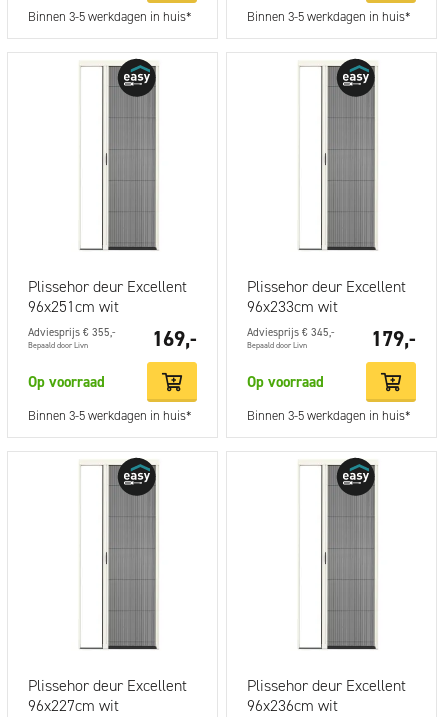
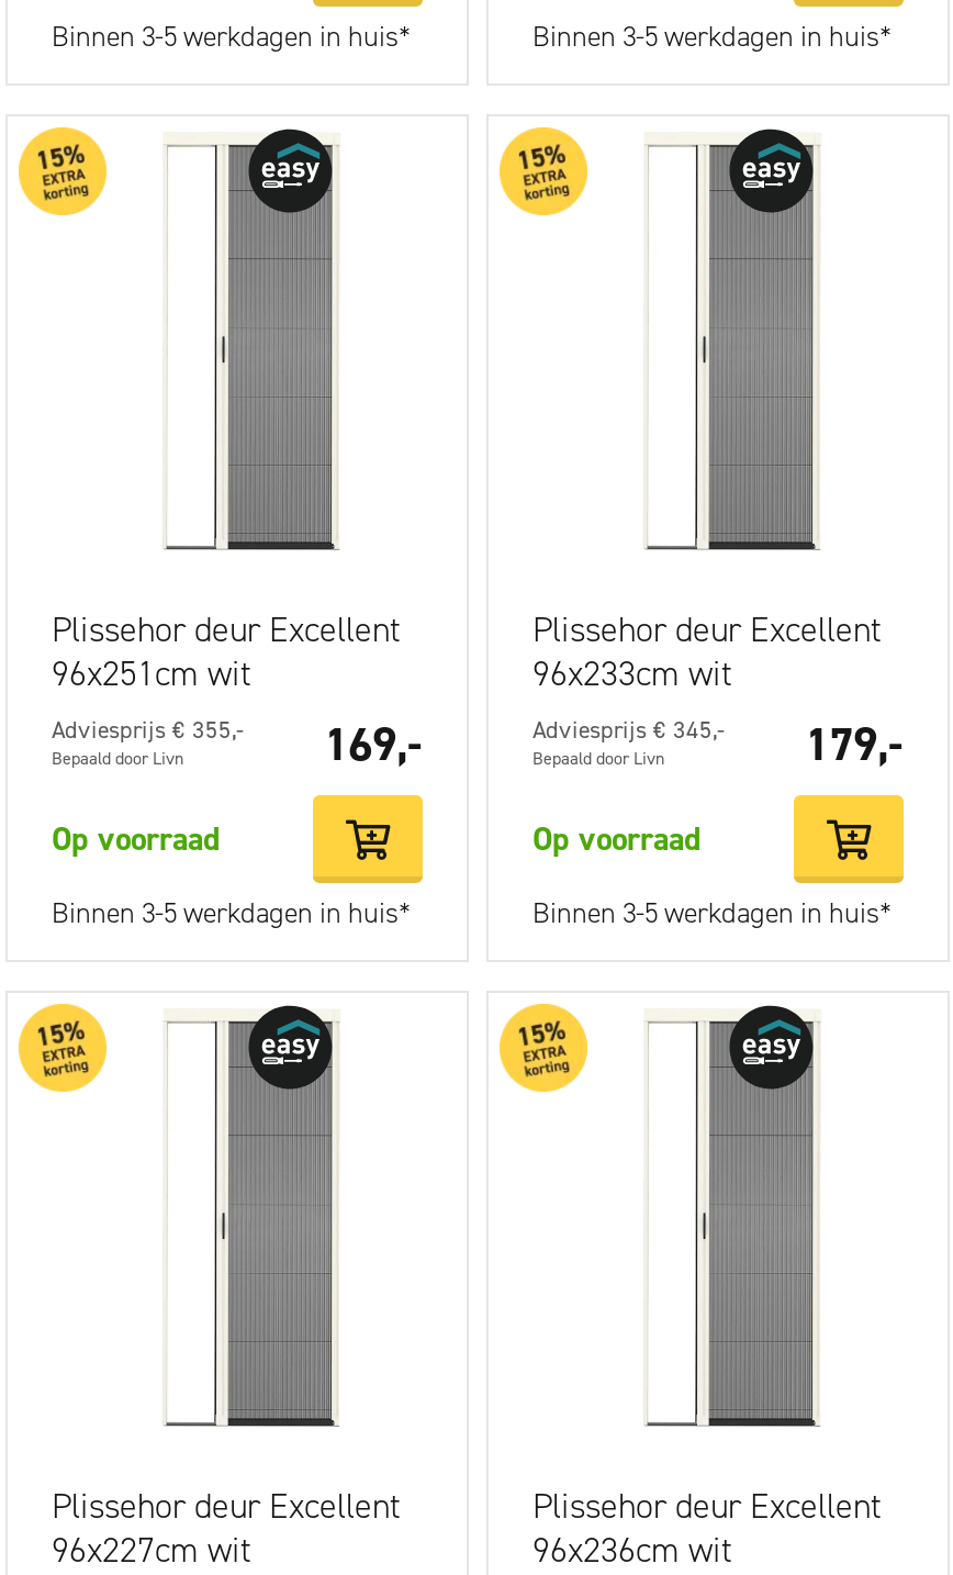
none -> [16,125,109,217] [image]
none -> [497,125,590,217] [image]
none -> [16,1002,109,1094] [image]
none -> [497,1002,590,1094] [image]

